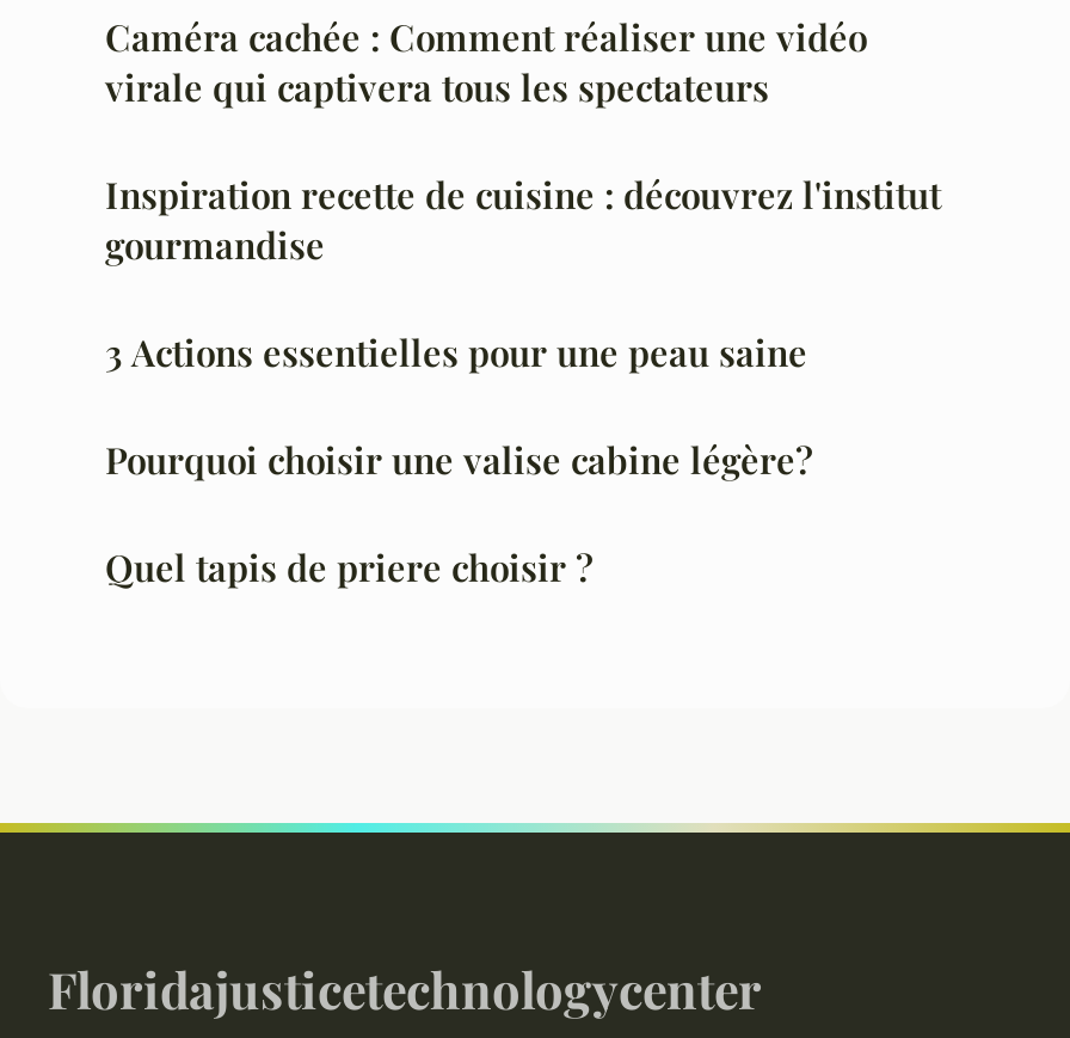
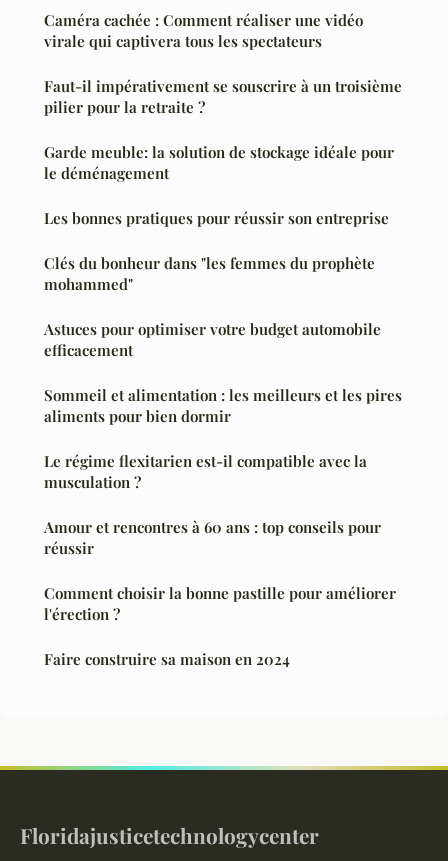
[105,171,941,591] Inspiration recette de cuisine : découvrez l'institut | gourmandise | 3 Actions essentielles pour une peau saine | Pourquoi choisir une valise cabine légère? | Quel tapis de priere choisir ? -> [44,76,402,669] Faut-il impérativement se souscrire à un troisième | pilier pour la retraite ? | Garde meuble: la solution de stockage idéale pour | le déménagement | Les bonnes pratiques pour réussir son entreprise | Clés du bonheur dans "les femmes du prophète | mohammed" | Astuces pour optimiser votre budget automobile | efficacement | Sommeil et alimentation : les meilleurs et les pires | aliments pour bien dormir | Le régime flexitarien est-il compatible avec la | musculation ? | Amour et rencontres à 60 ans : top conseils pour | réussir | Comment choisir la bonne pastille pour améliorer | l'érection ? | Faire construire sa maison en 2024

